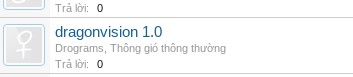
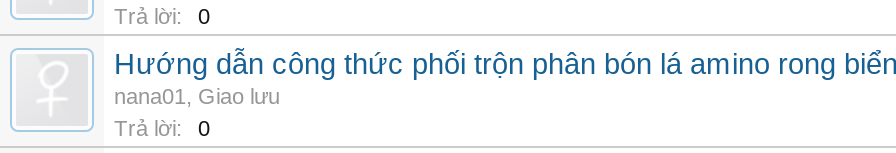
[55,24,226,54] dragonvision 1.0 | Drograms, Thông gió thông thường -> [114,48,896,108] Hướng dẫn công thức phối trộn phân bón lá amino rong biển | nana01, Giao lưu

